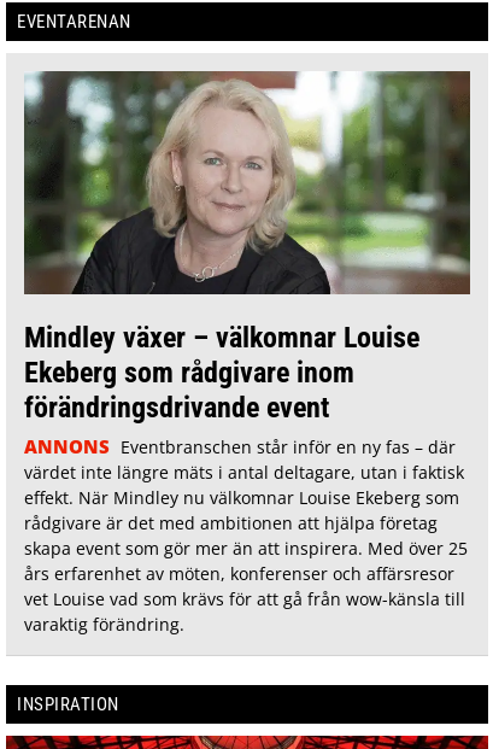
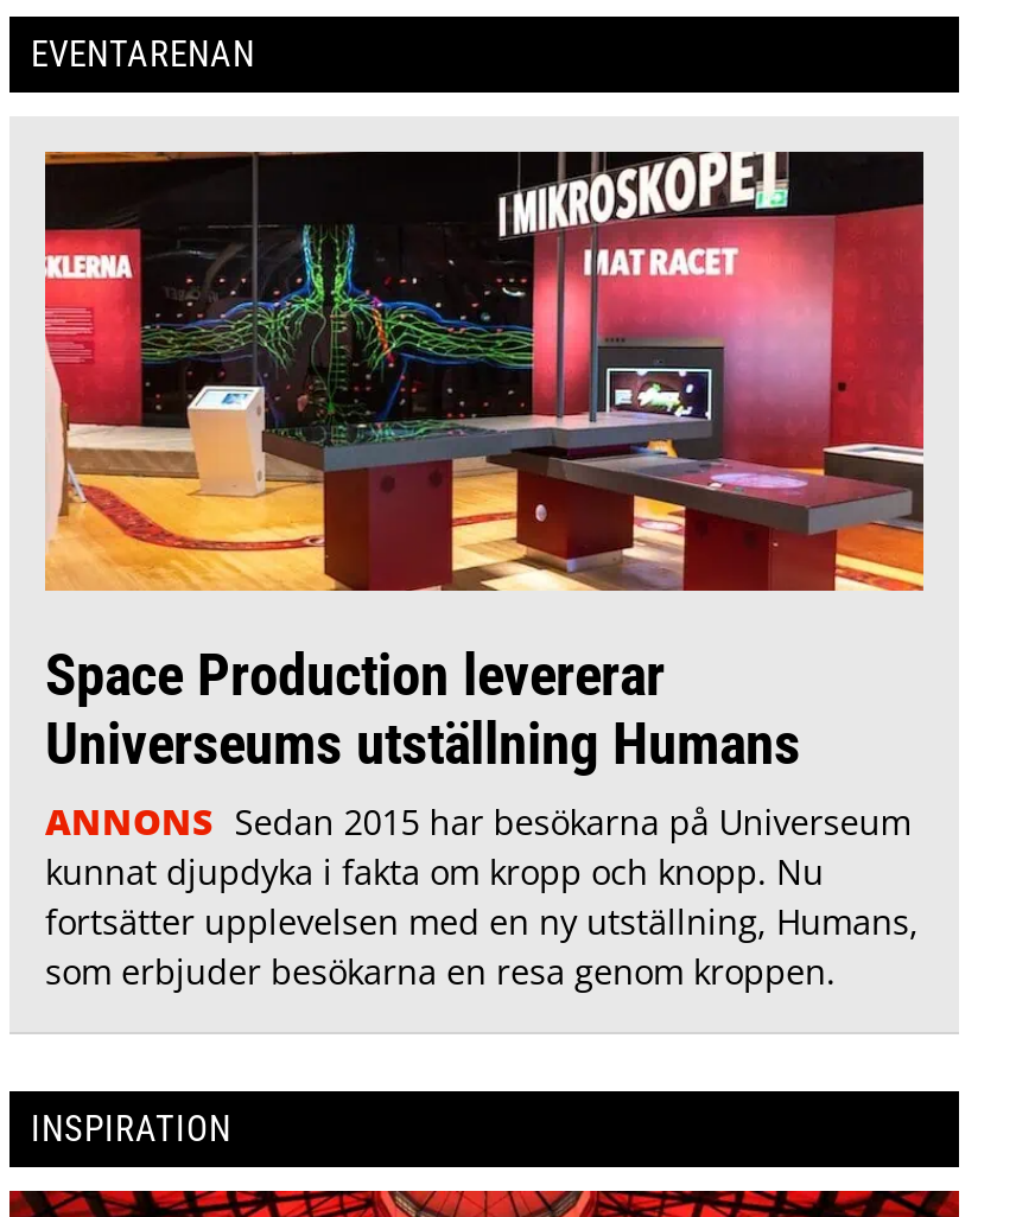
[23,70,471,636] [image] | Mindley växer – välkomnar Louise | Ekeberg som rådgivare inom | förändringsdrivande event | ANNONS Eventbranschen står inför en ny fas – där | värdet inte längre mäts i antal deltagare, utan i faktisk | effekt. När Mindley nu välkomnar Louise Ekeberg som | rådgivare är det med ambitionen att hjälpa företag | skapa event som gör mer än att inspirera. Med över 25 | års erfarenhet av möten, konferenser och affärsresor | vet Louise vad som krävs för att gå från wow-känsla till | varaktig förändring. -> [43,149,926,994] [image] | Space Production levererar | Universeums utställning Humans | ANNONS Sedan 2015 har besökarna på Universeum | kunnat djupdyka i fakta om kropp och knopp. Nu | fortsätter upplevelsen med en ny utställning, Humans, | som erbjuder besökarna en resa genom kroppen.

